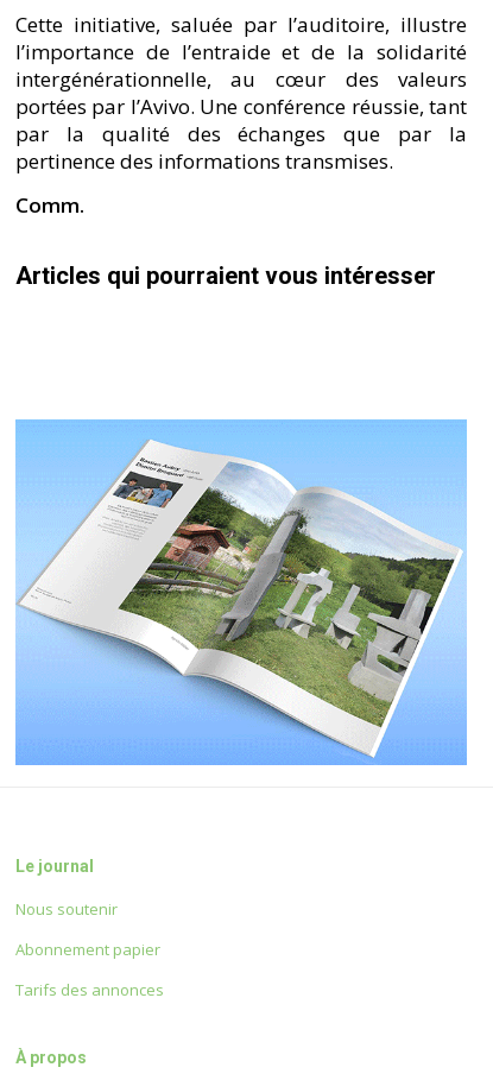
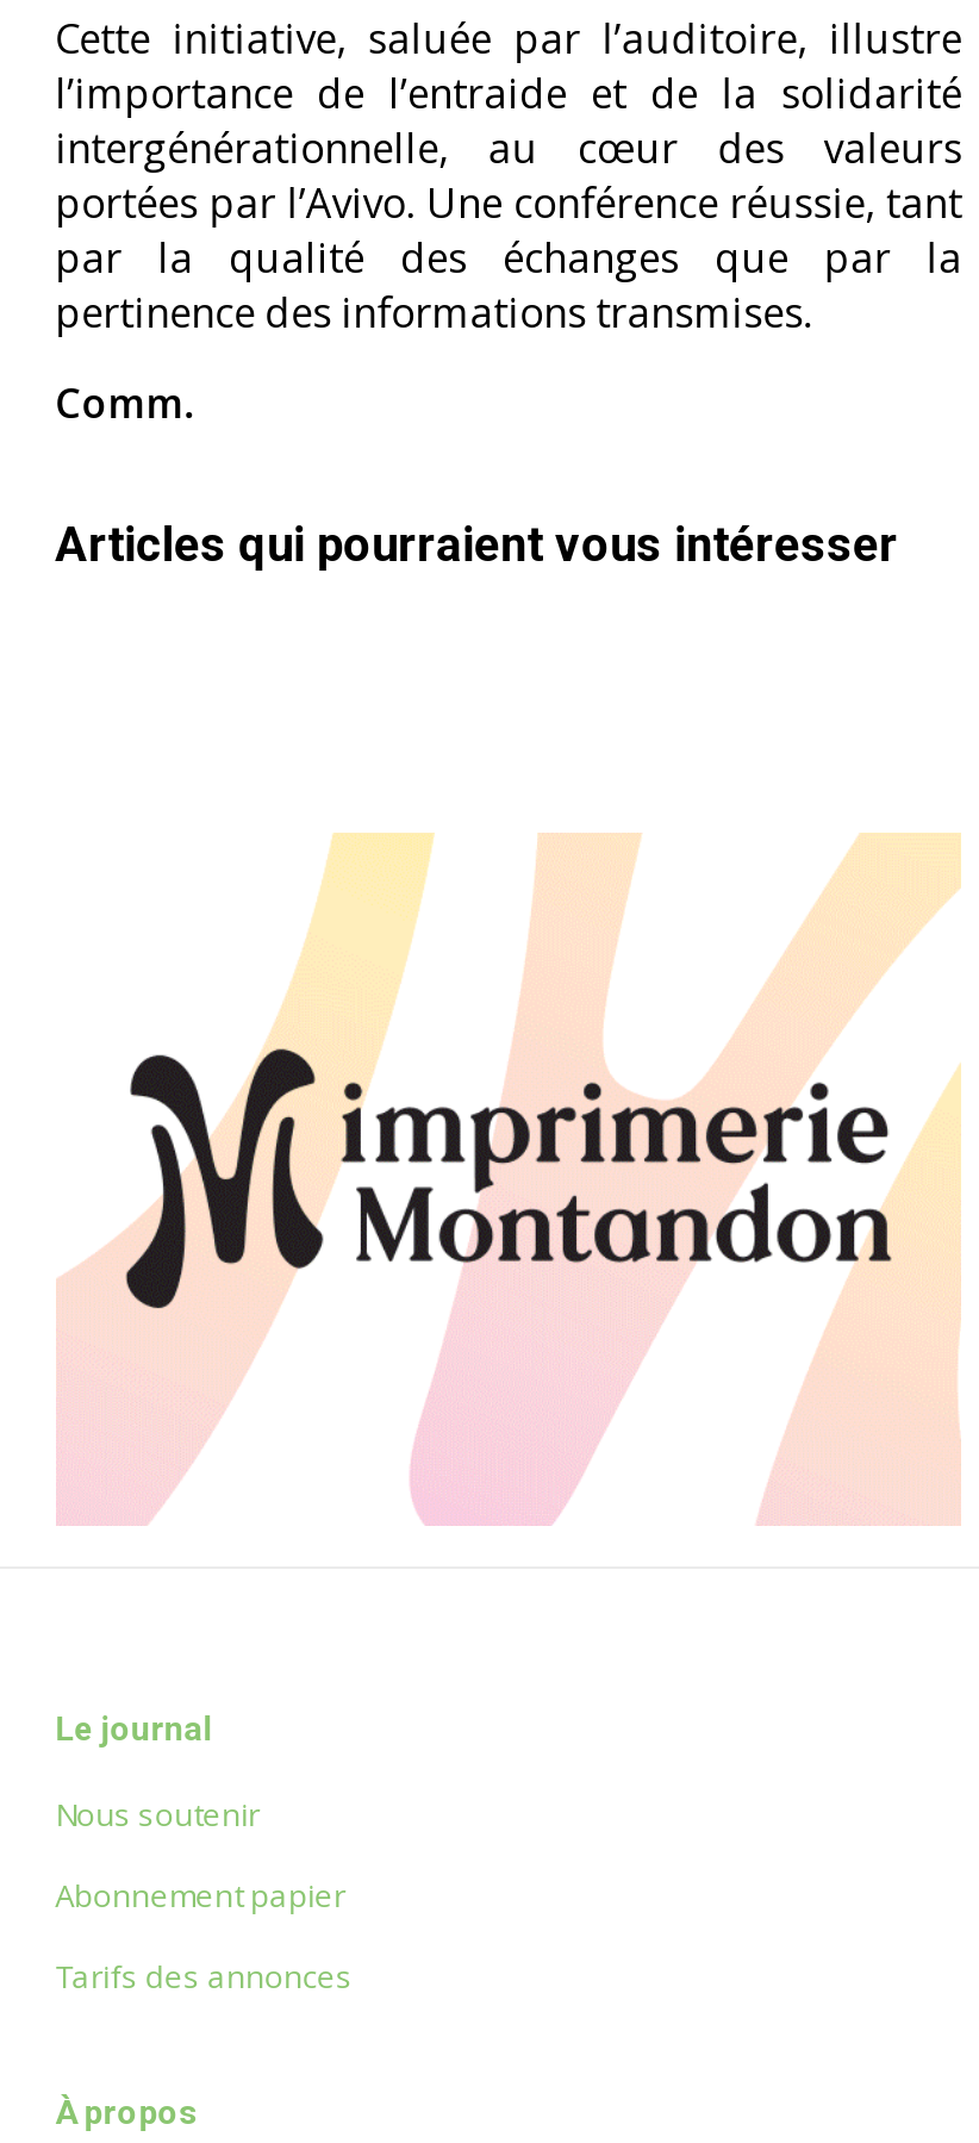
[14,418,468,766] [image] -> [56,833,961,1526] [image]

